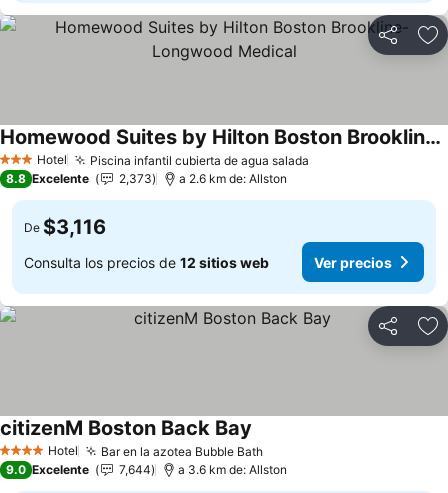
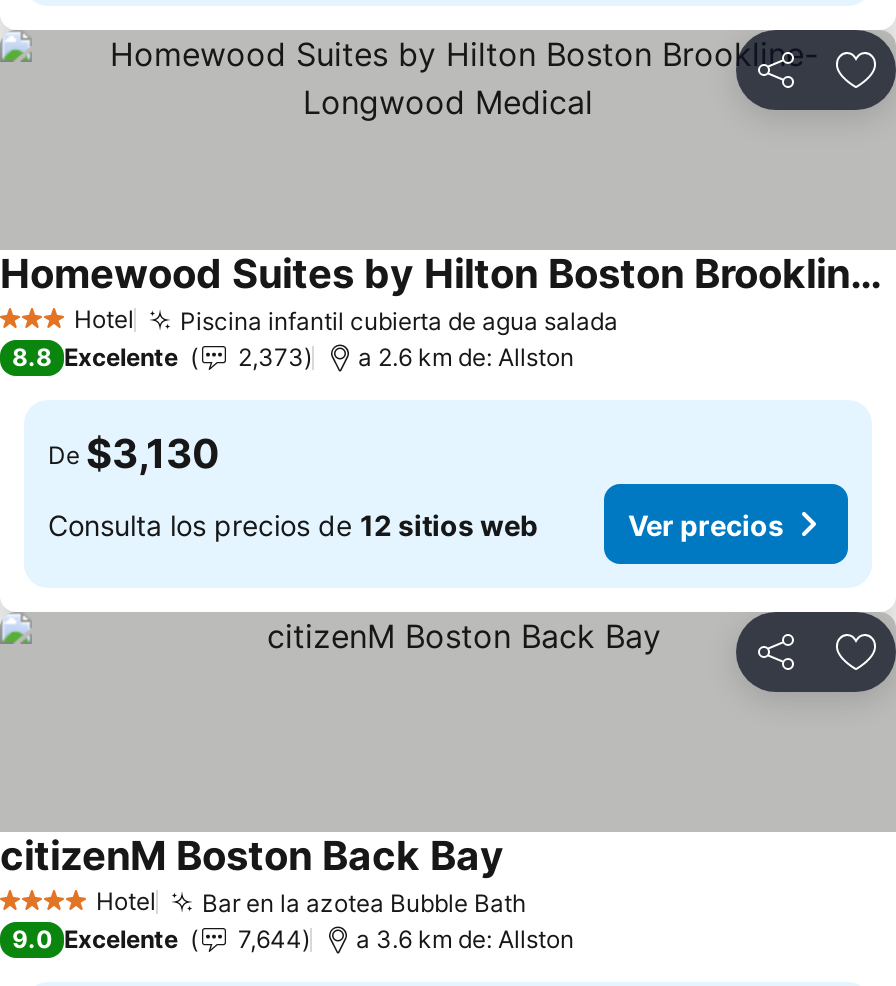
[24,215,106,239] De $3,116 -> [48,430,220,478] De $3,130

